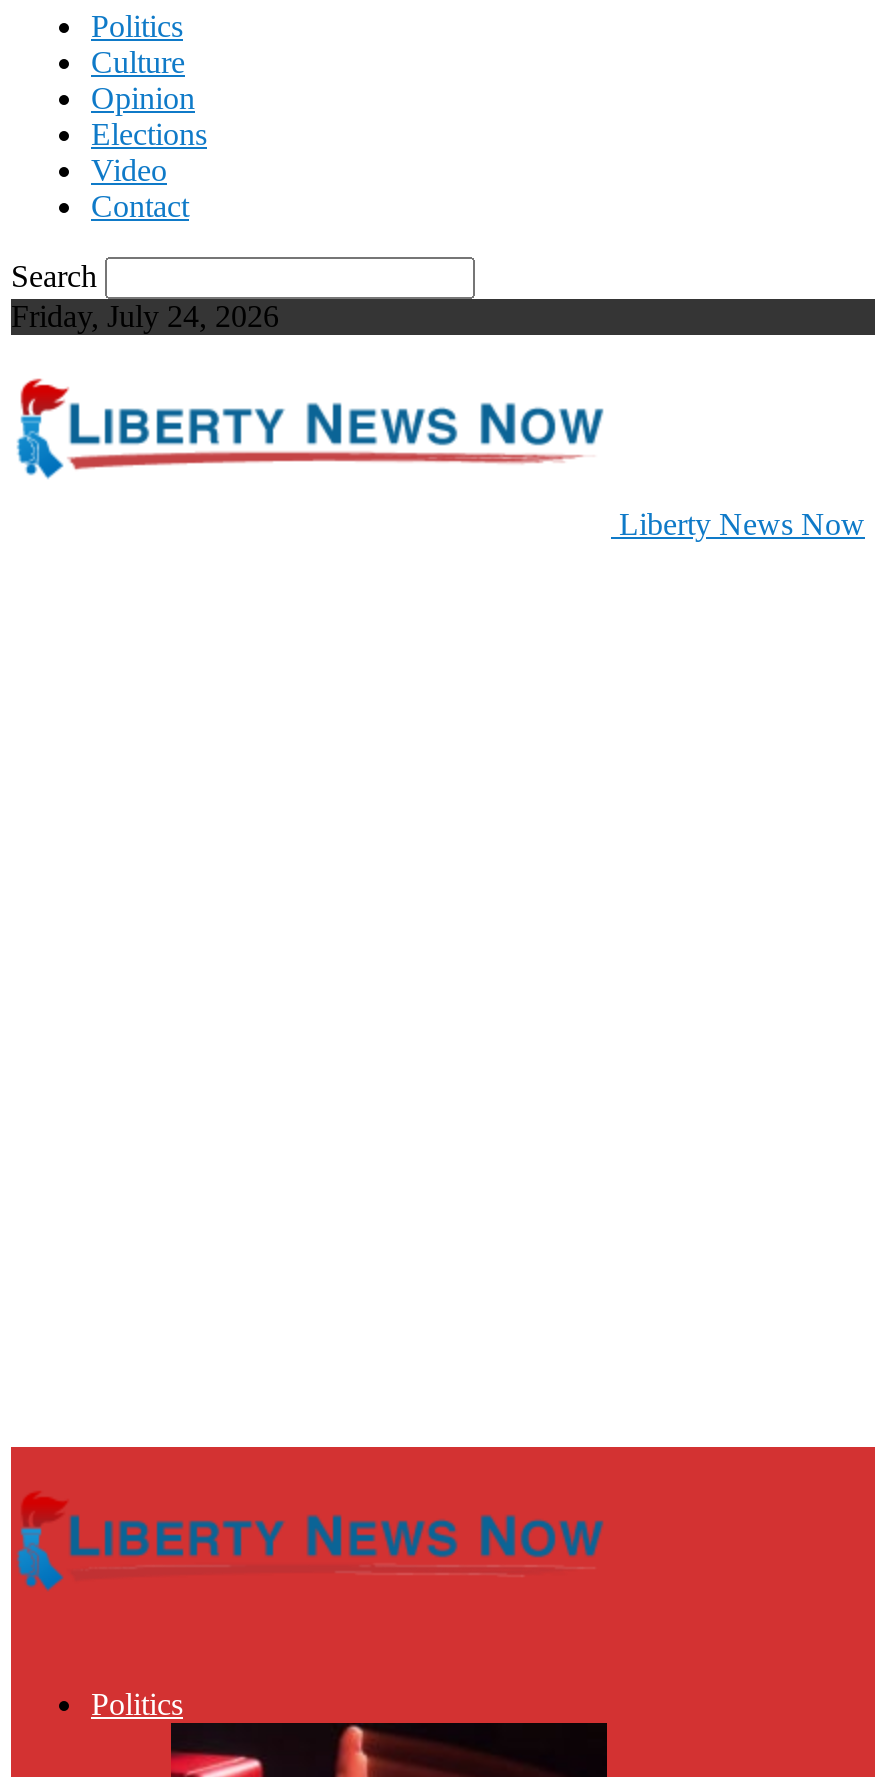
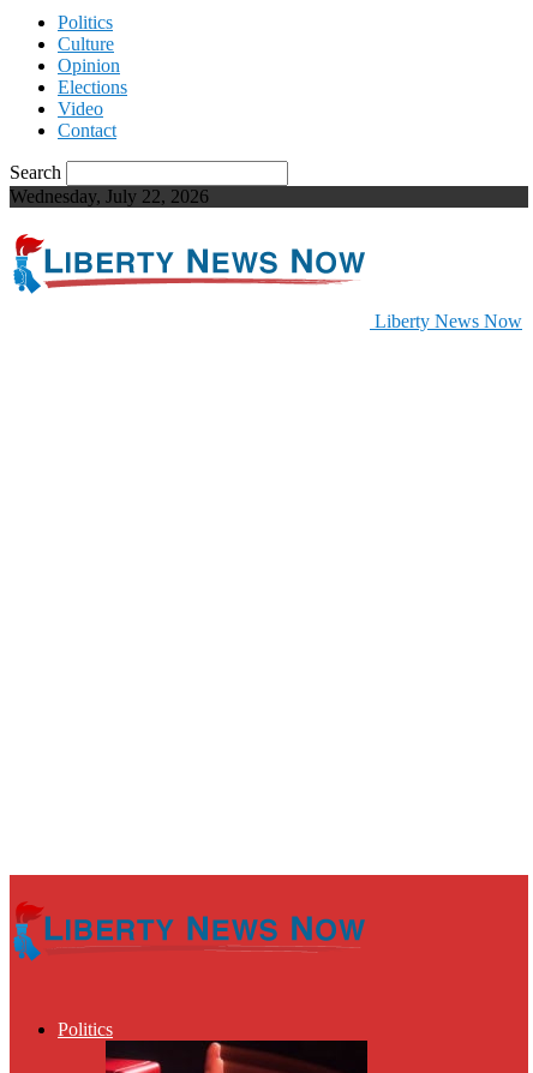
[11,299,279,333] Friday, July 24, 2026 -> [10,186,209,206] Wednesday, July 22, 2026

